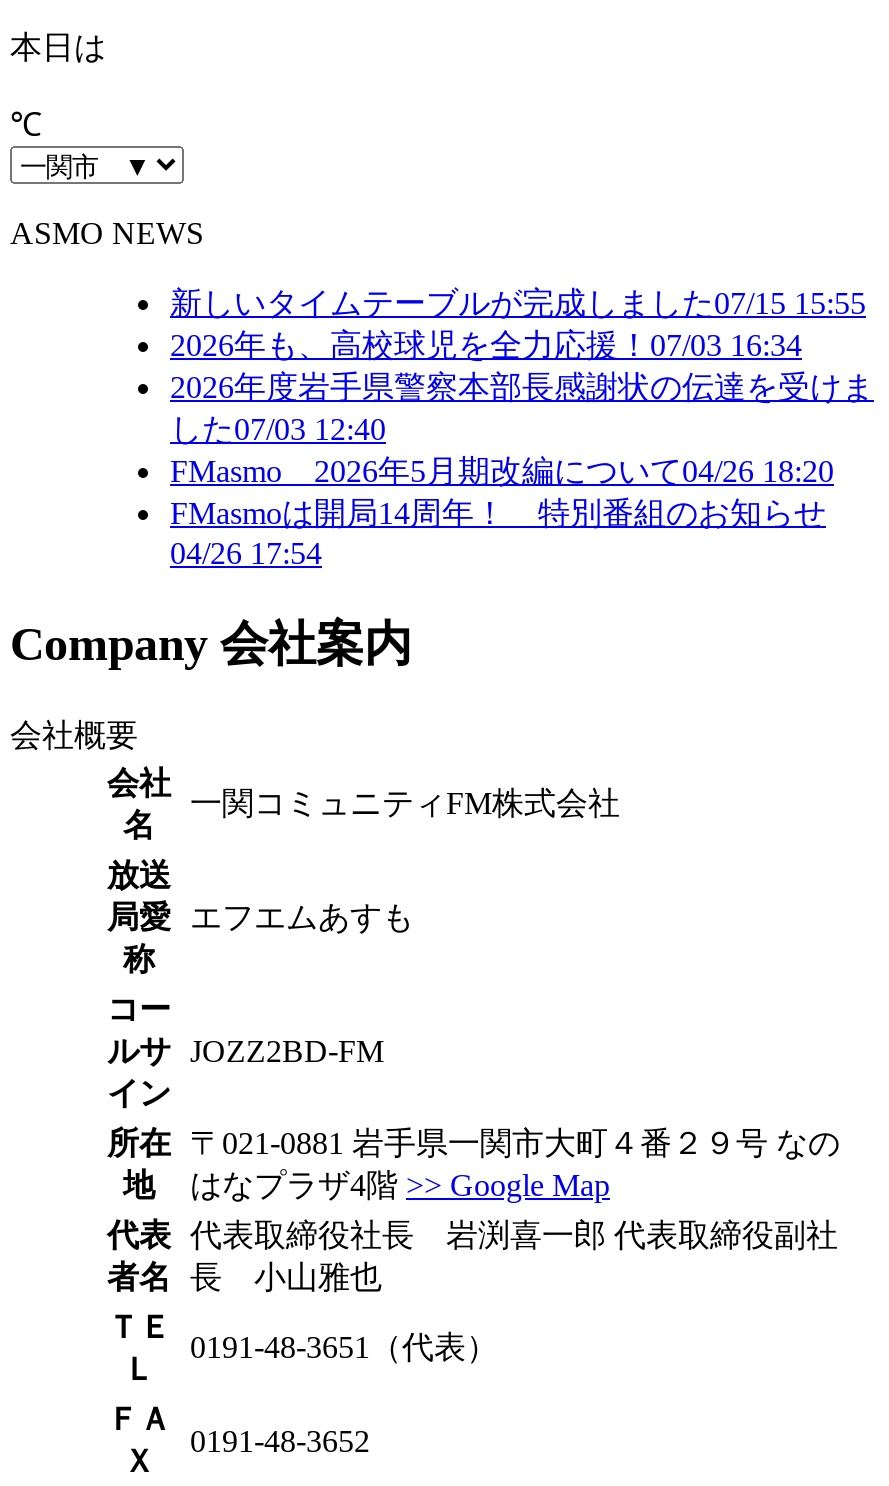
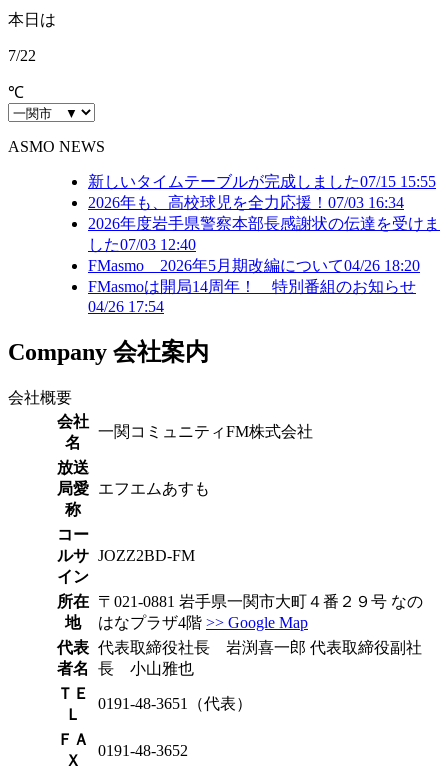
none -> [8,47,36,64] 7/22

